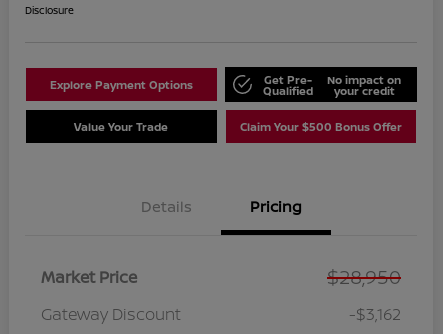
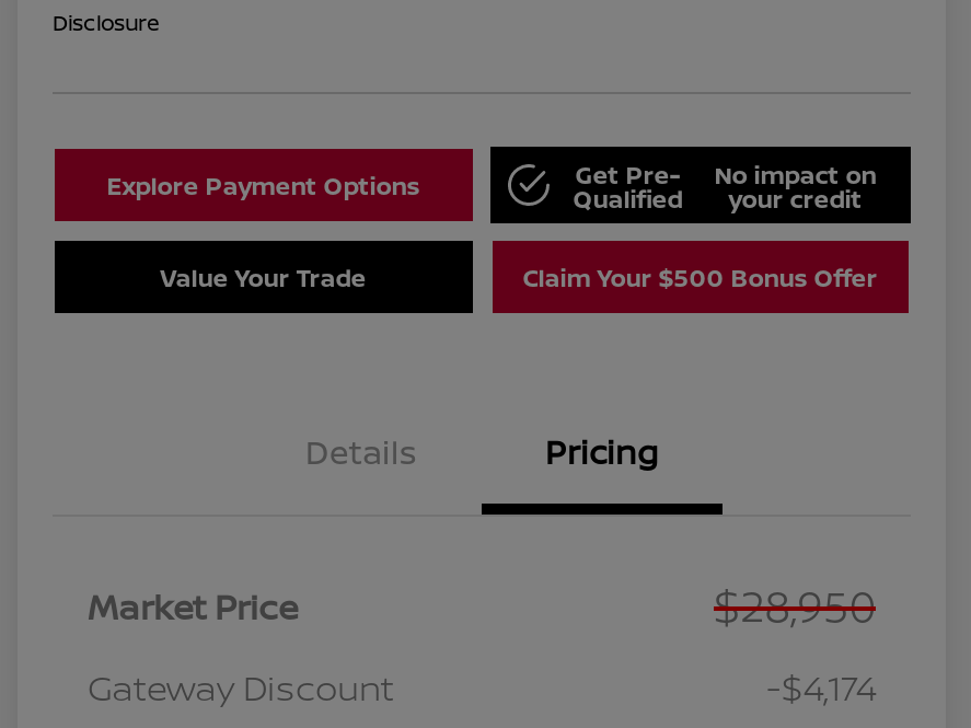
[349,303,401,325] -$3,162 -> [766,664,876,712] -$4,174

